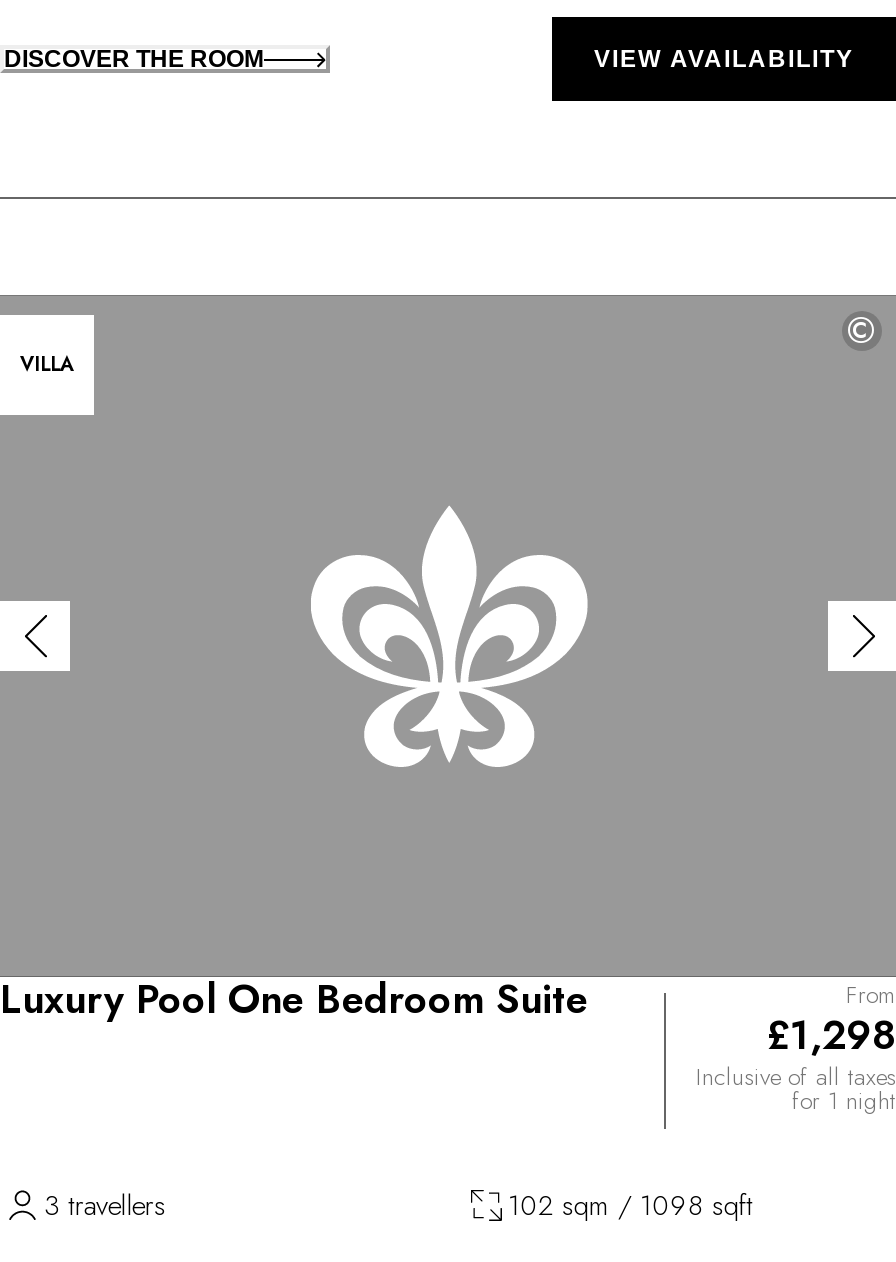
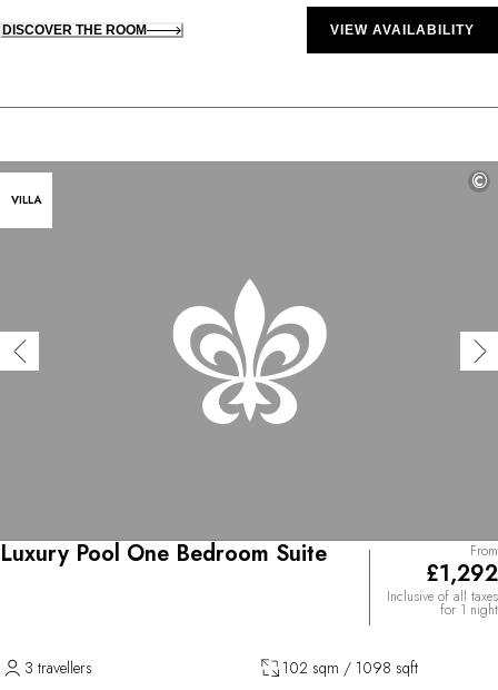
[766,1007,896,1065] £1,298 -> [426,558,498,590] £1,292

